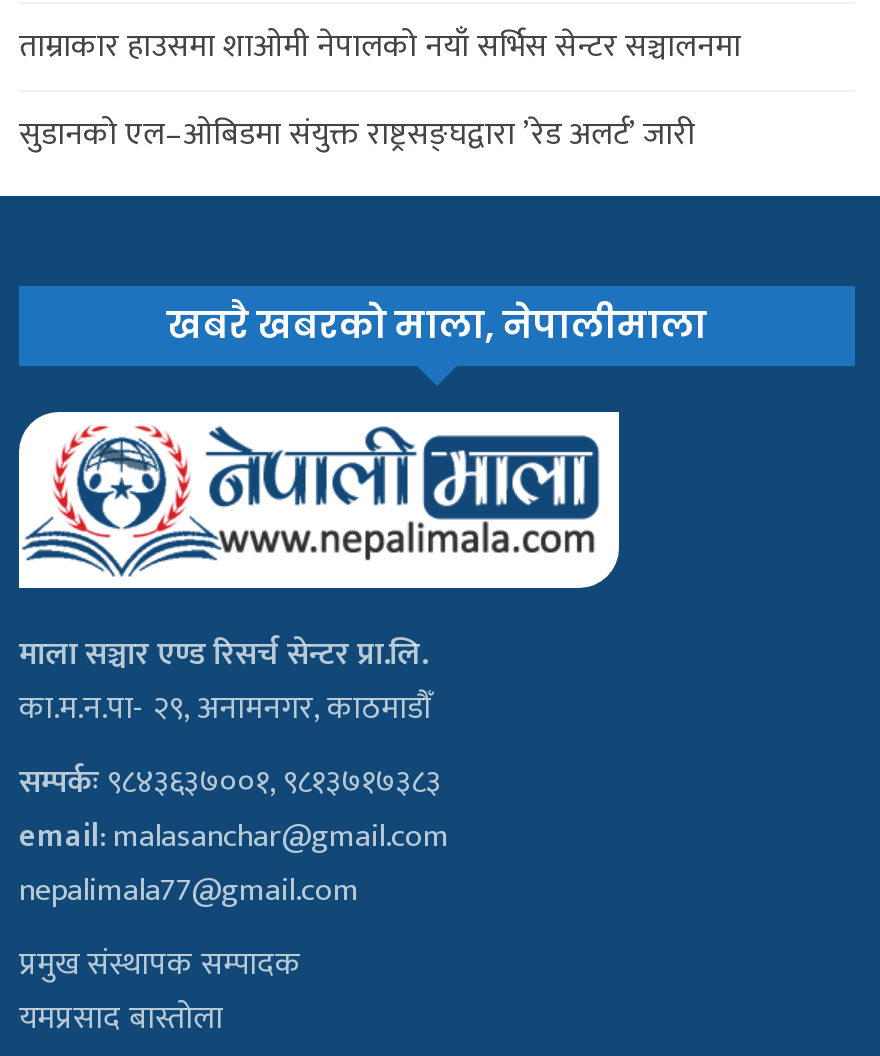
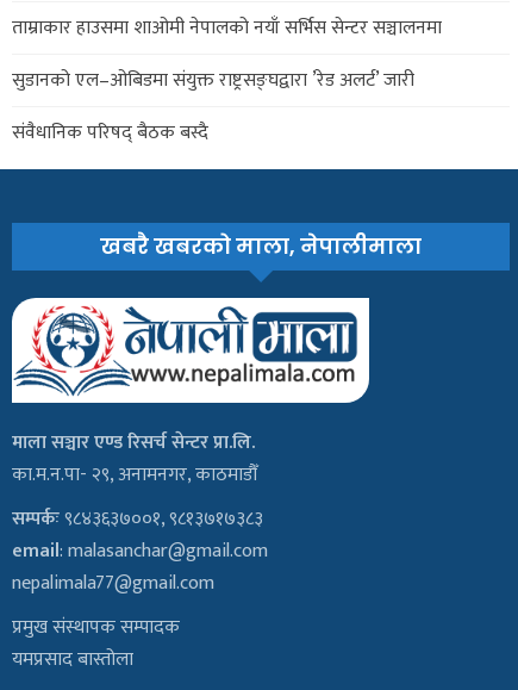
none -> [12,117,208,149] संवैधानिक परिषद् बैठक बस्दै

